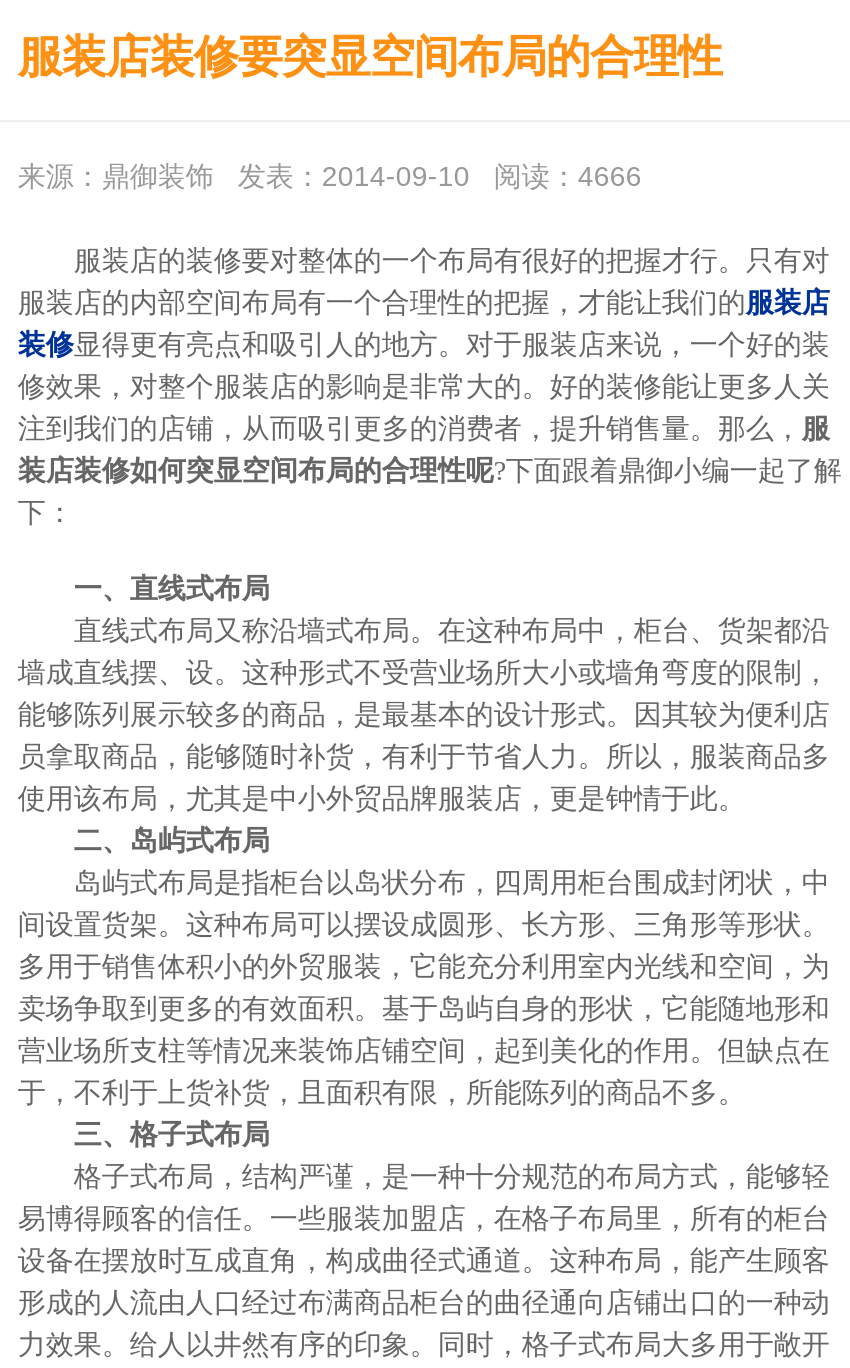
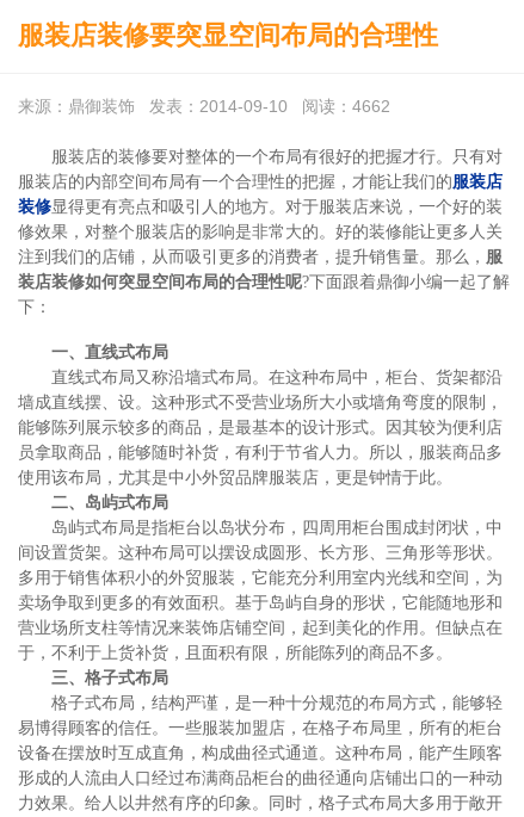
[18,161,642,193] 来源：鼎御装饰 发表：2014-09-10 阅读：4666 -> [18,97,390,116] 来源：鼎御装饰 发表：2014-09-10 阅读：4662

